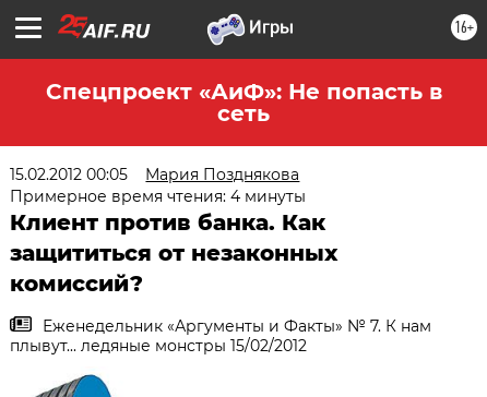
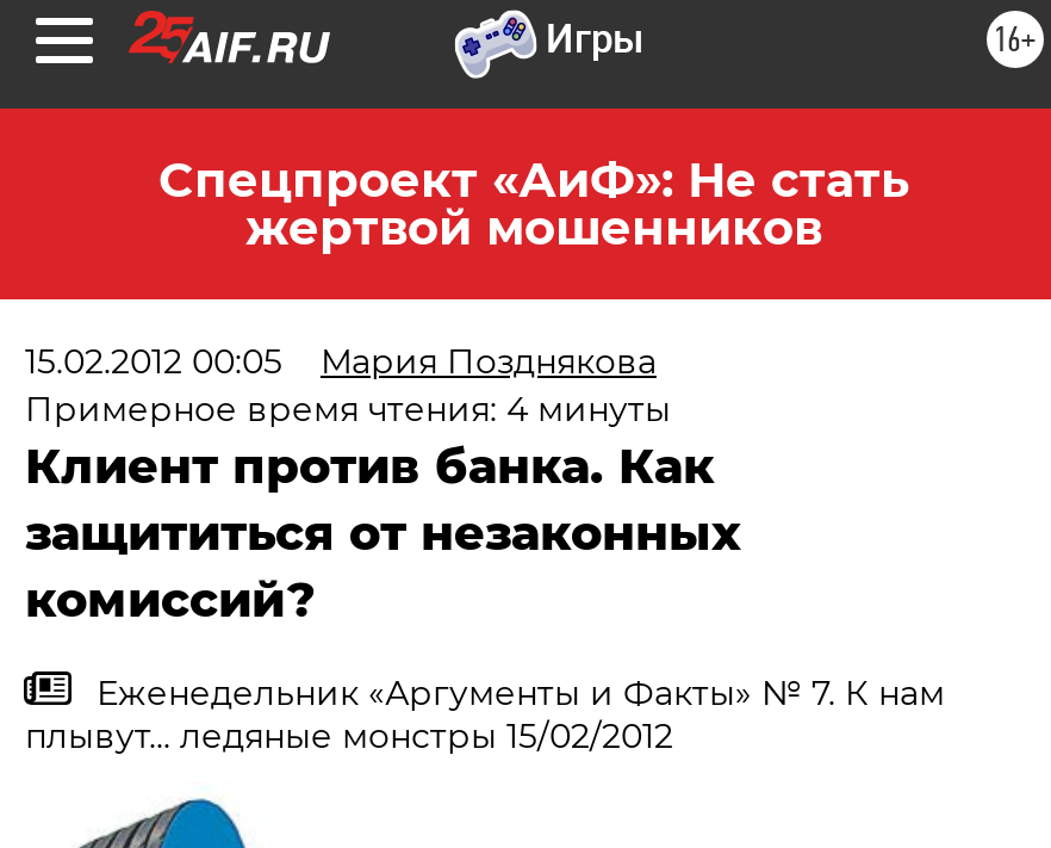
[45,79,442,127] Спецпроект «АиФ»: Не попасть в | сеть -> [158,151,909,256] Спецпроект «АиФ»: Не стать | жертвой мошенников

